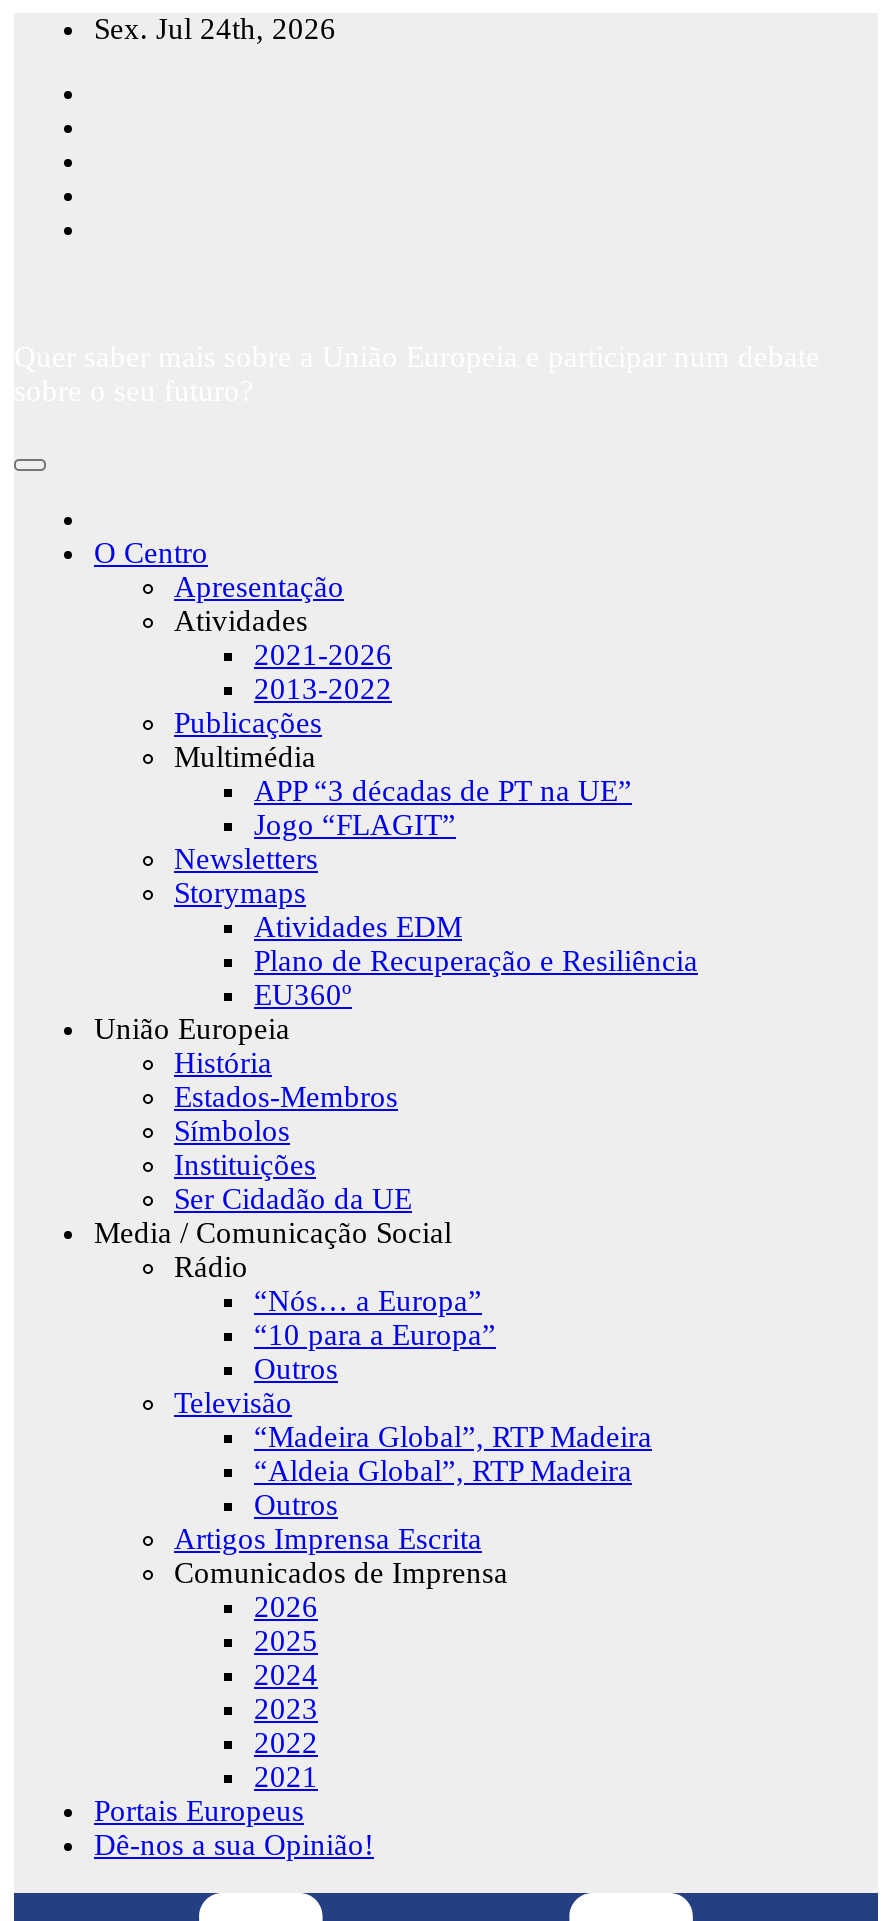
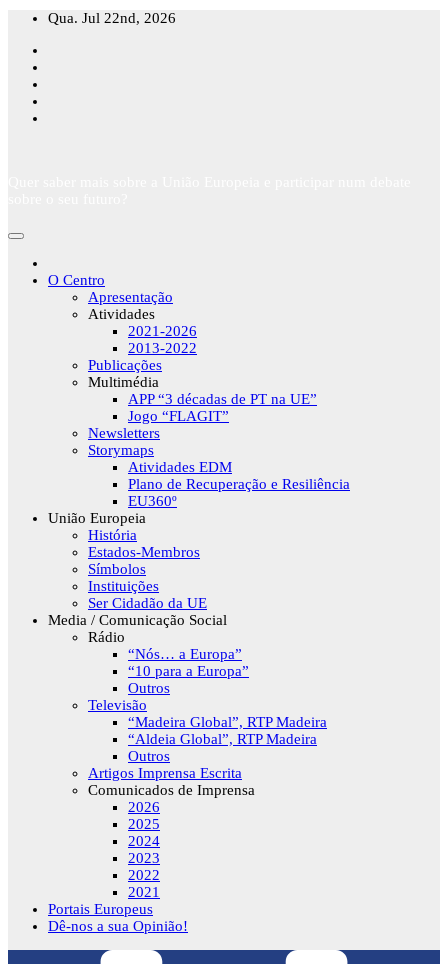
[94,13,336,45] Sex. Jul 24th, 2026 -> [48,10,176,26] Qua. Jul 22nd, 2026

